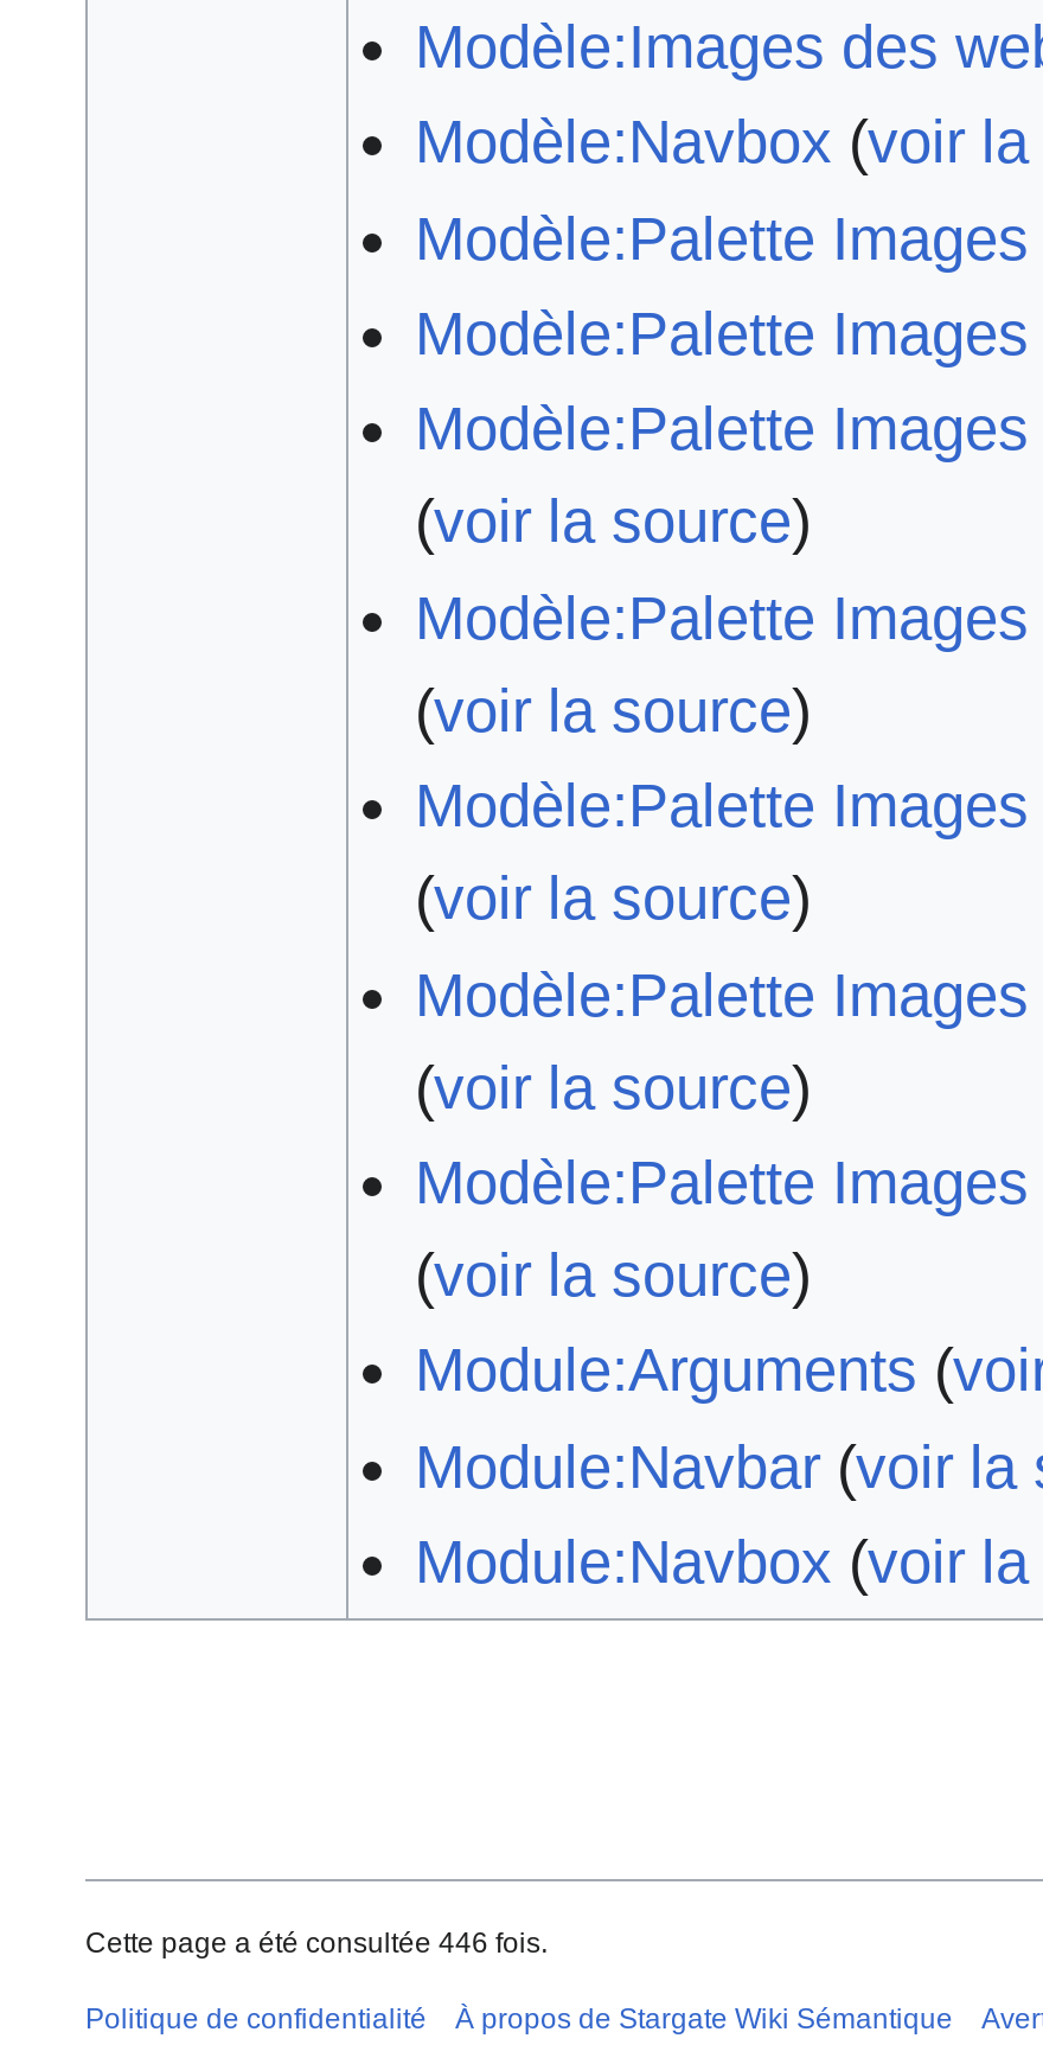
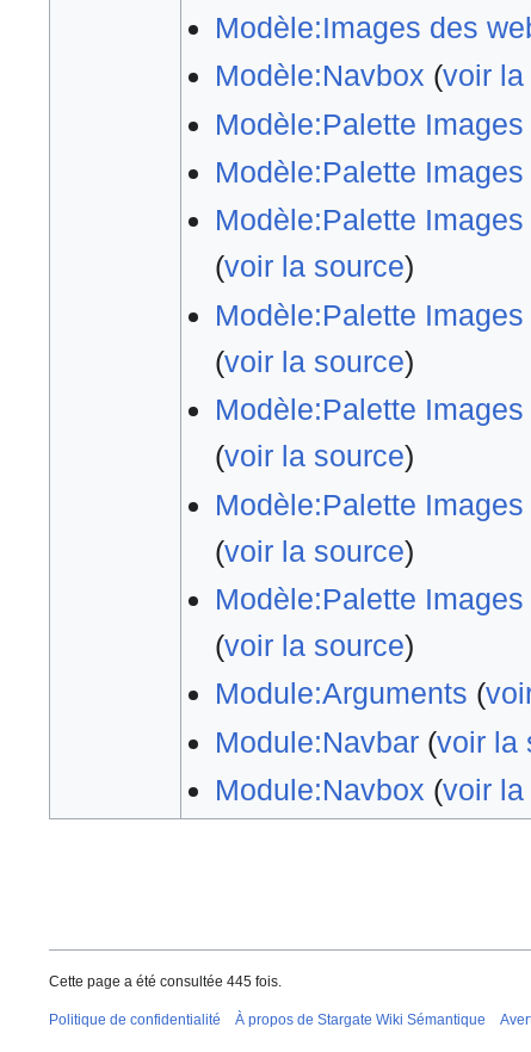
[85,1927,548,1961] Cette page a été consultée 446 fois. -> [49,974,282,990] Cette page a été consultée 445 fois.

